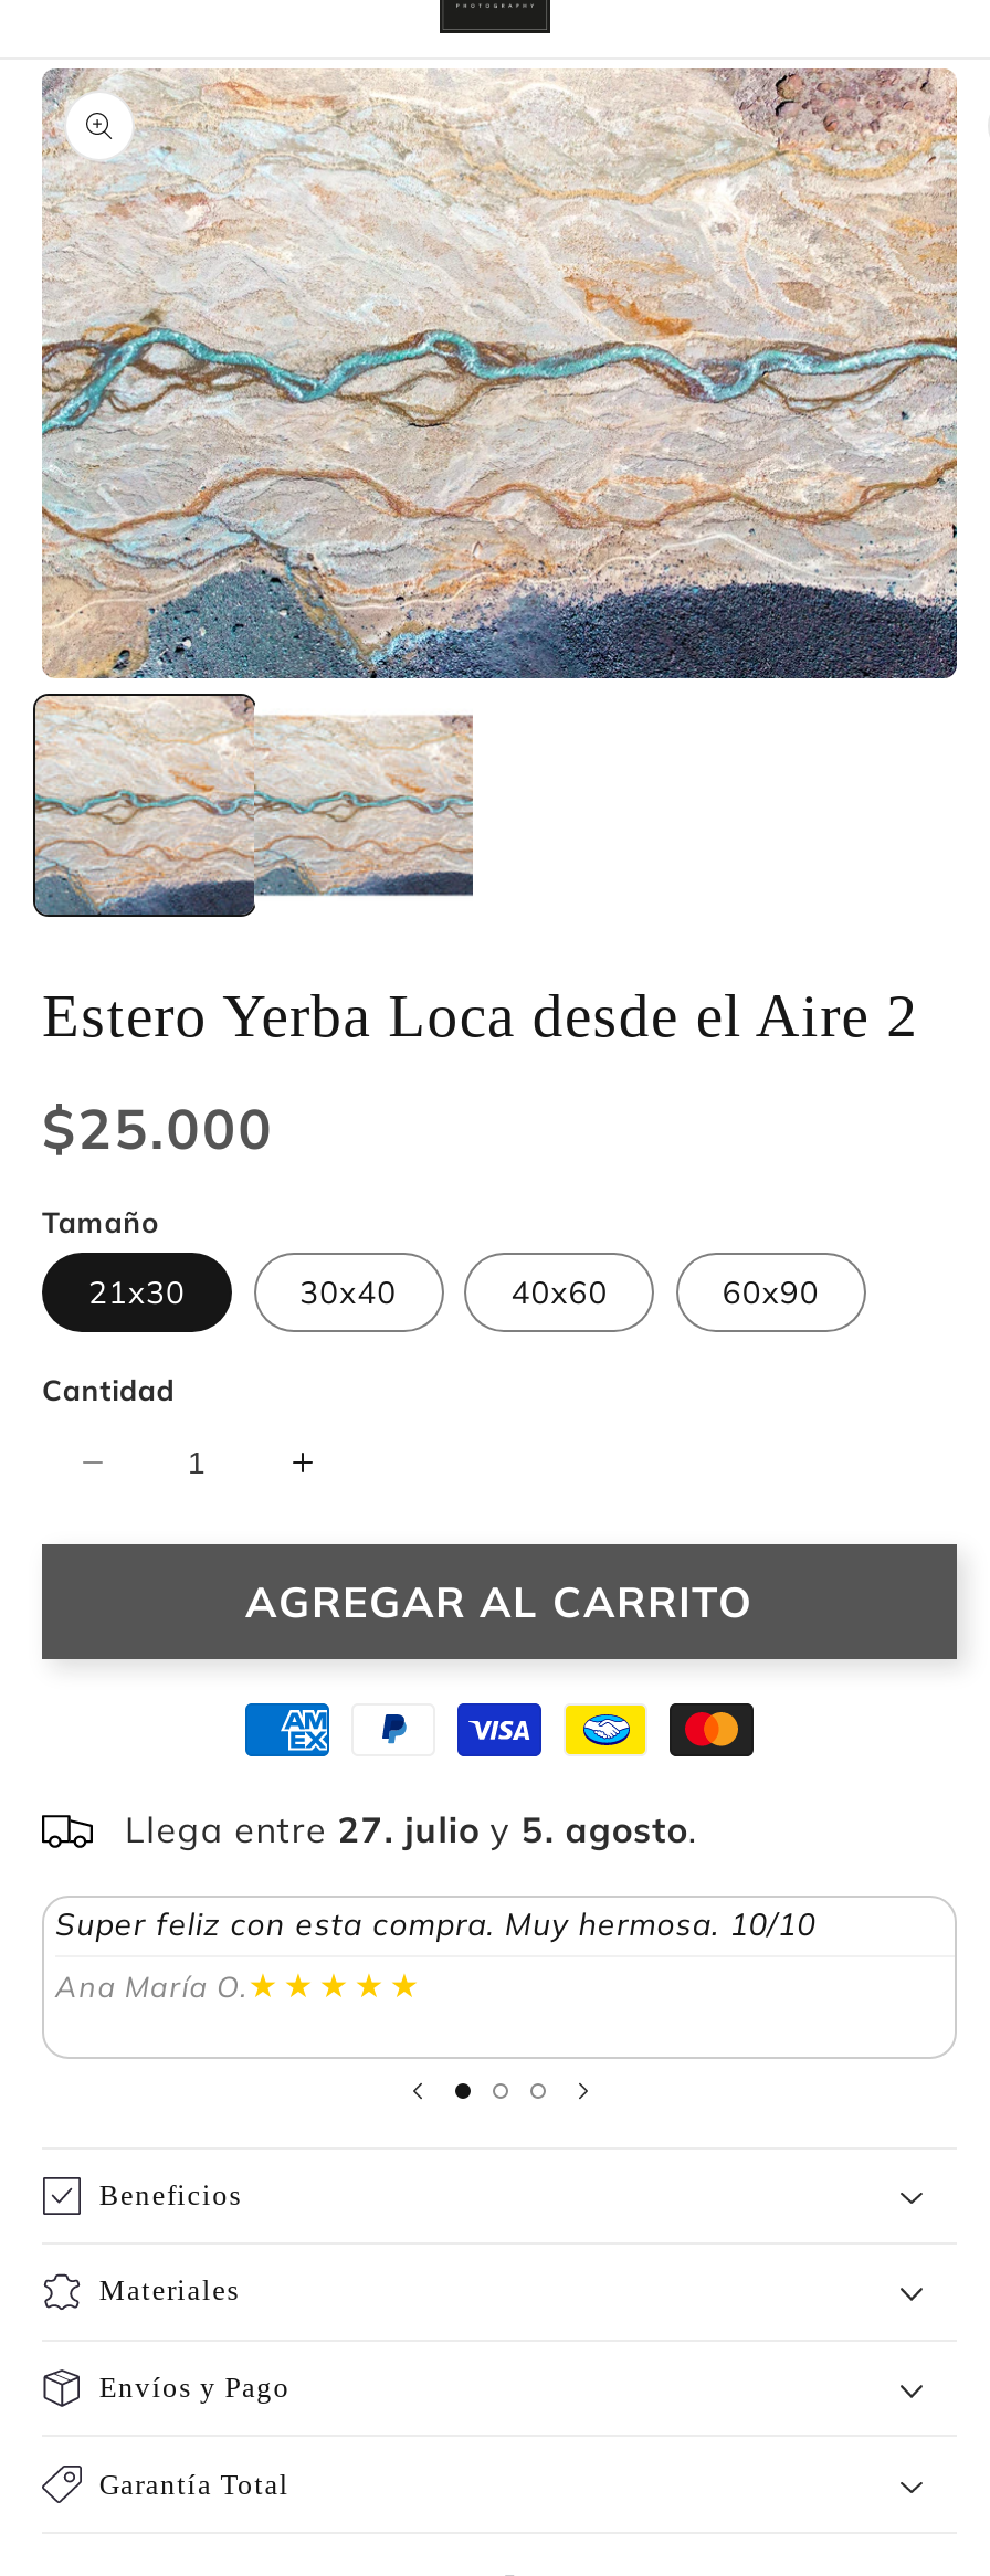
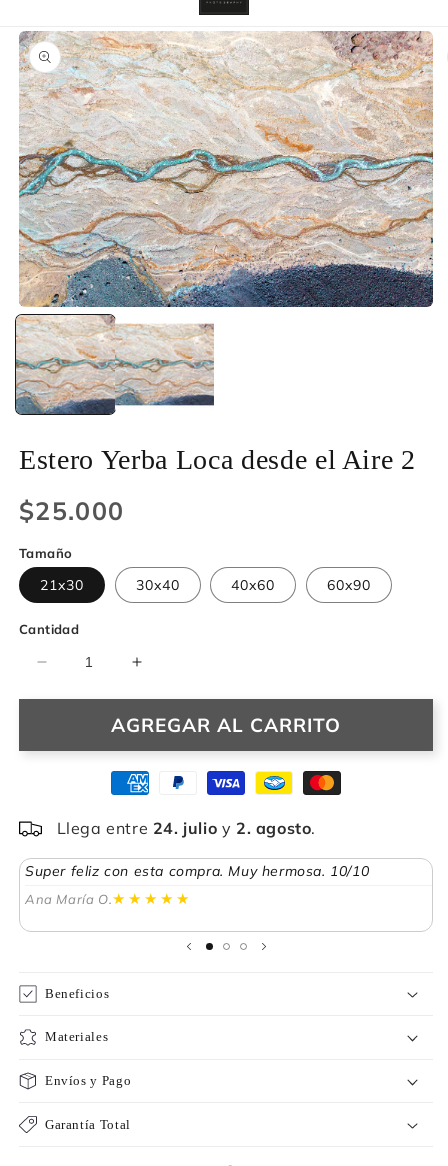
[125,1807,698,1851] Llega entre 27. julio y 5. agosto. -> [56,818,316,838] Llega entre 24. julio y 2. agosto.

